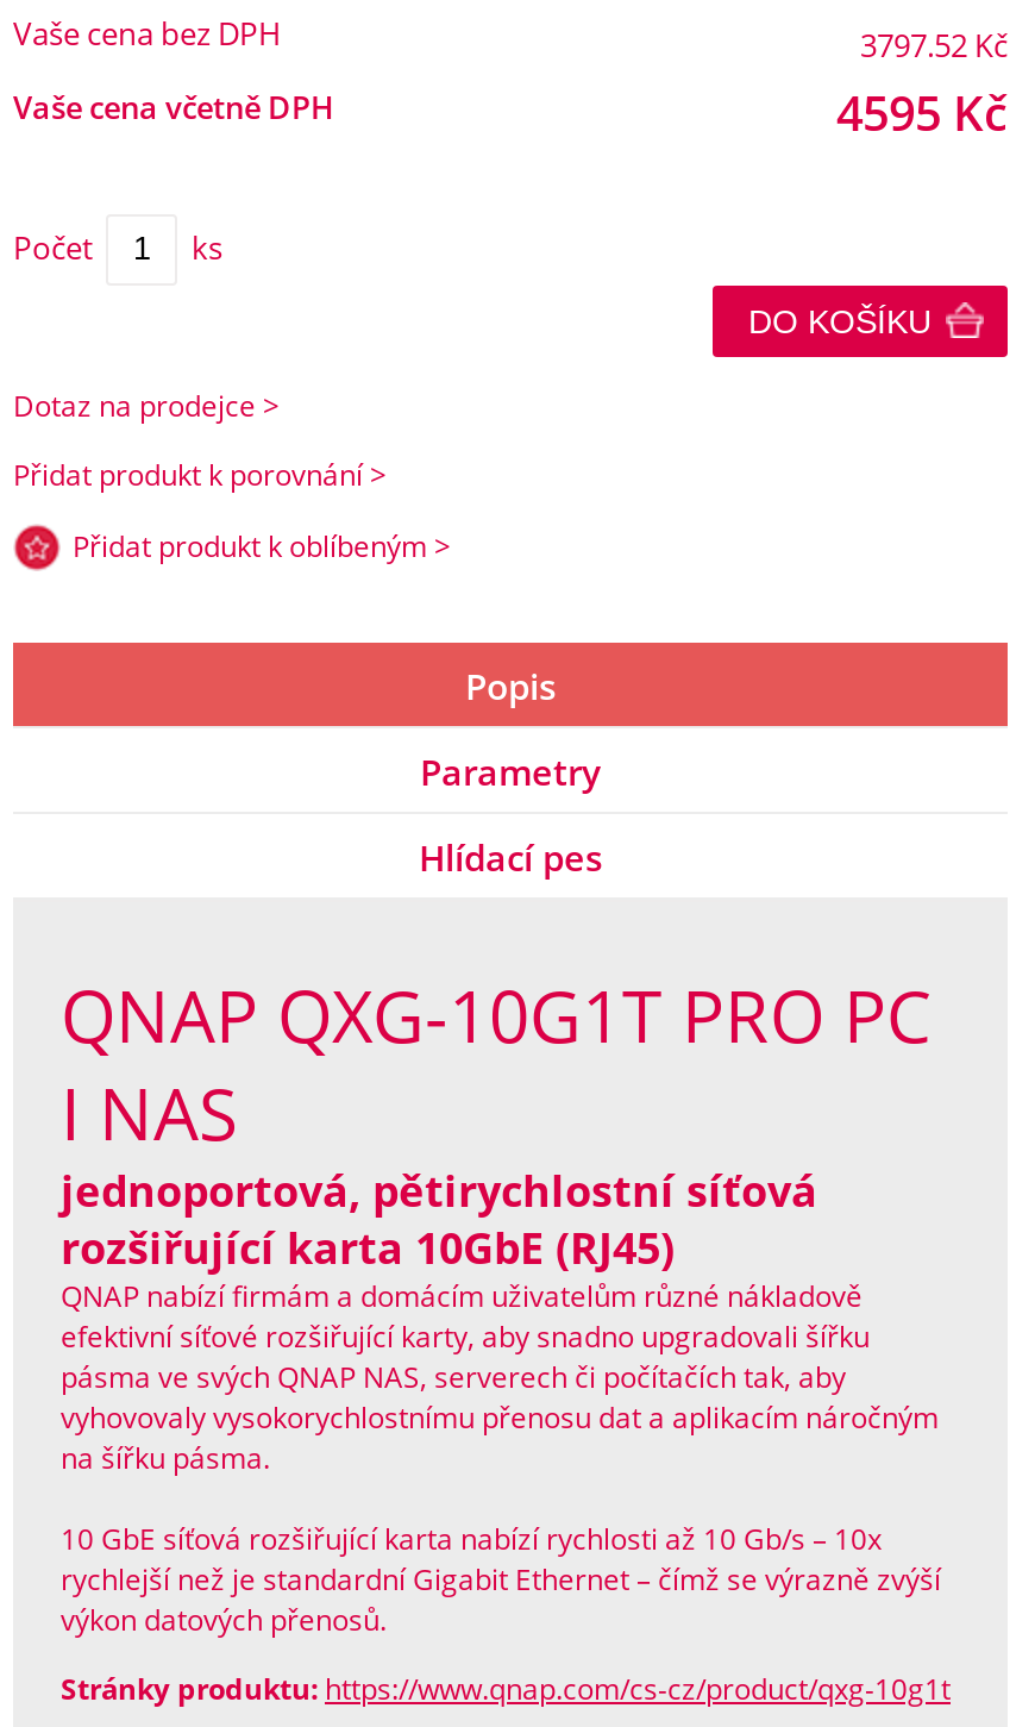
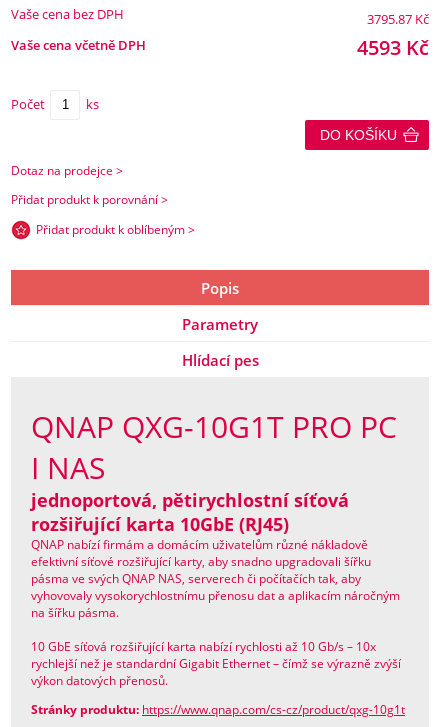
[860,23,1008,66] 3797.52 Kč -> [367,10,429,28] 3795.87 Kč
[836,80,1008,145] 4595 Kč -> [357,34,429,61] 4593 Kč

